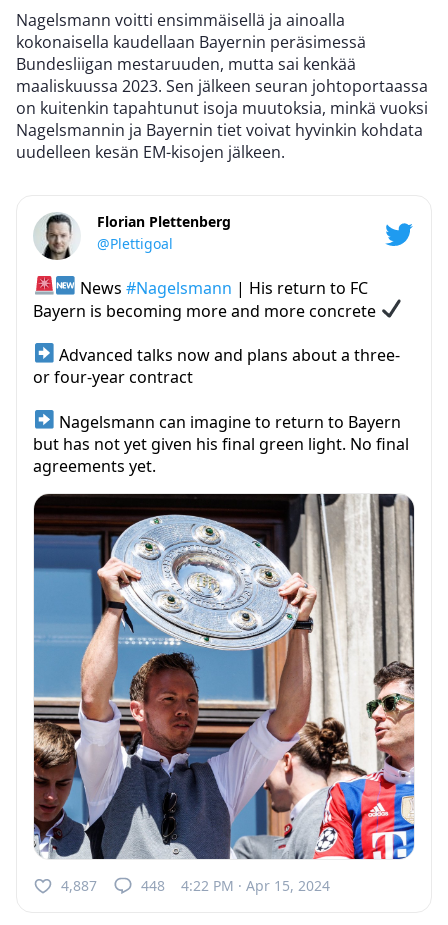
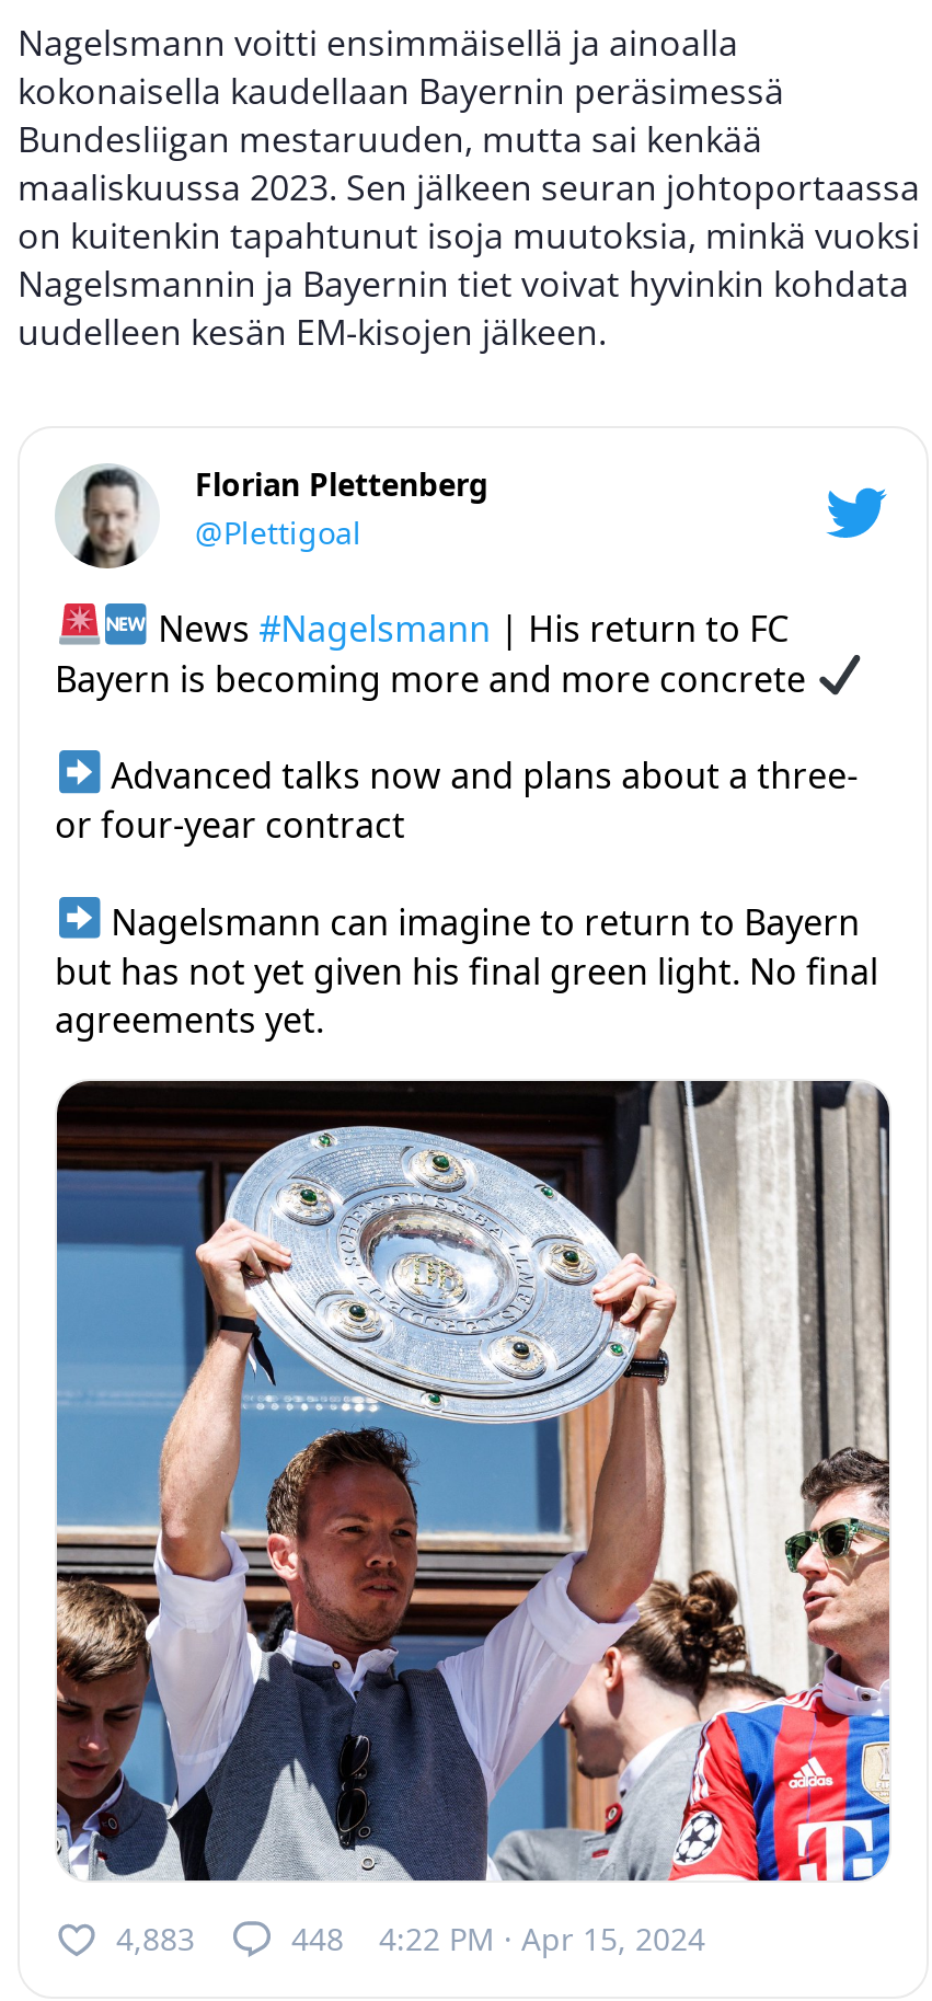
[61,876,97,895] 4,887 -> [116,1918,195,1960] 4,883

